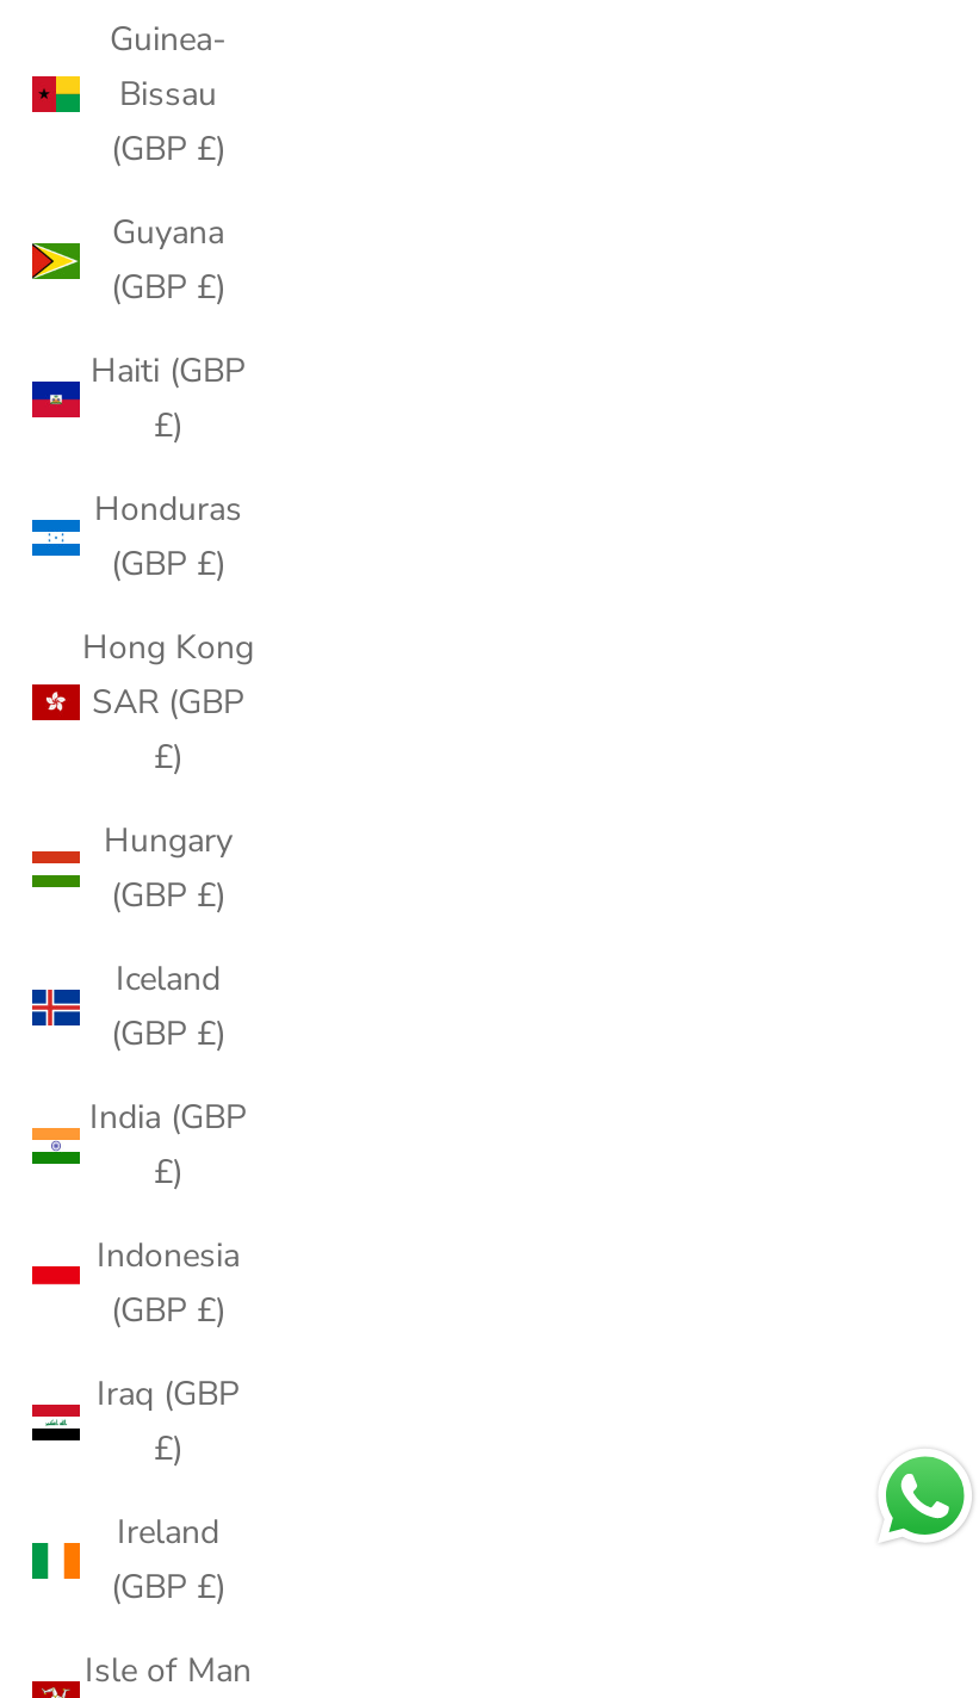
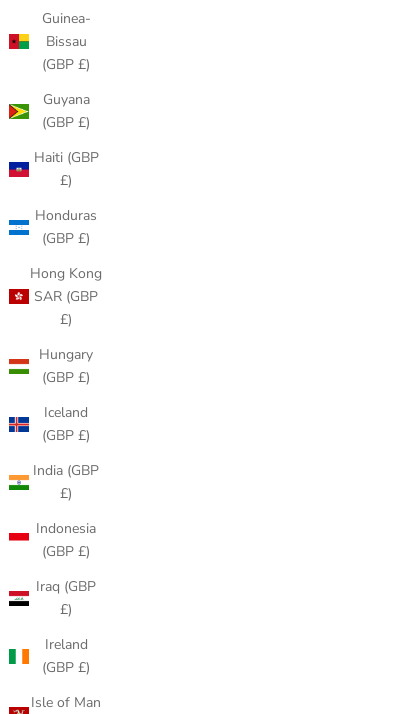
[884,1455,967,1538] [image] -> none

